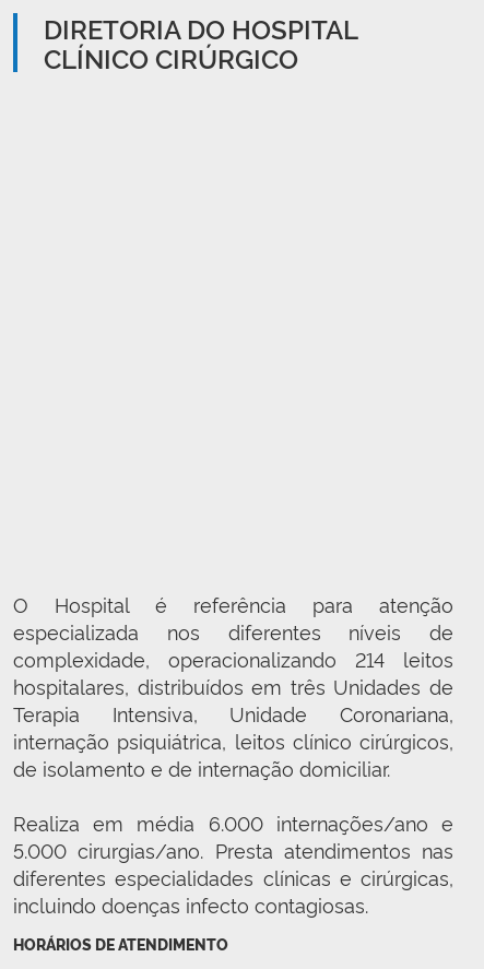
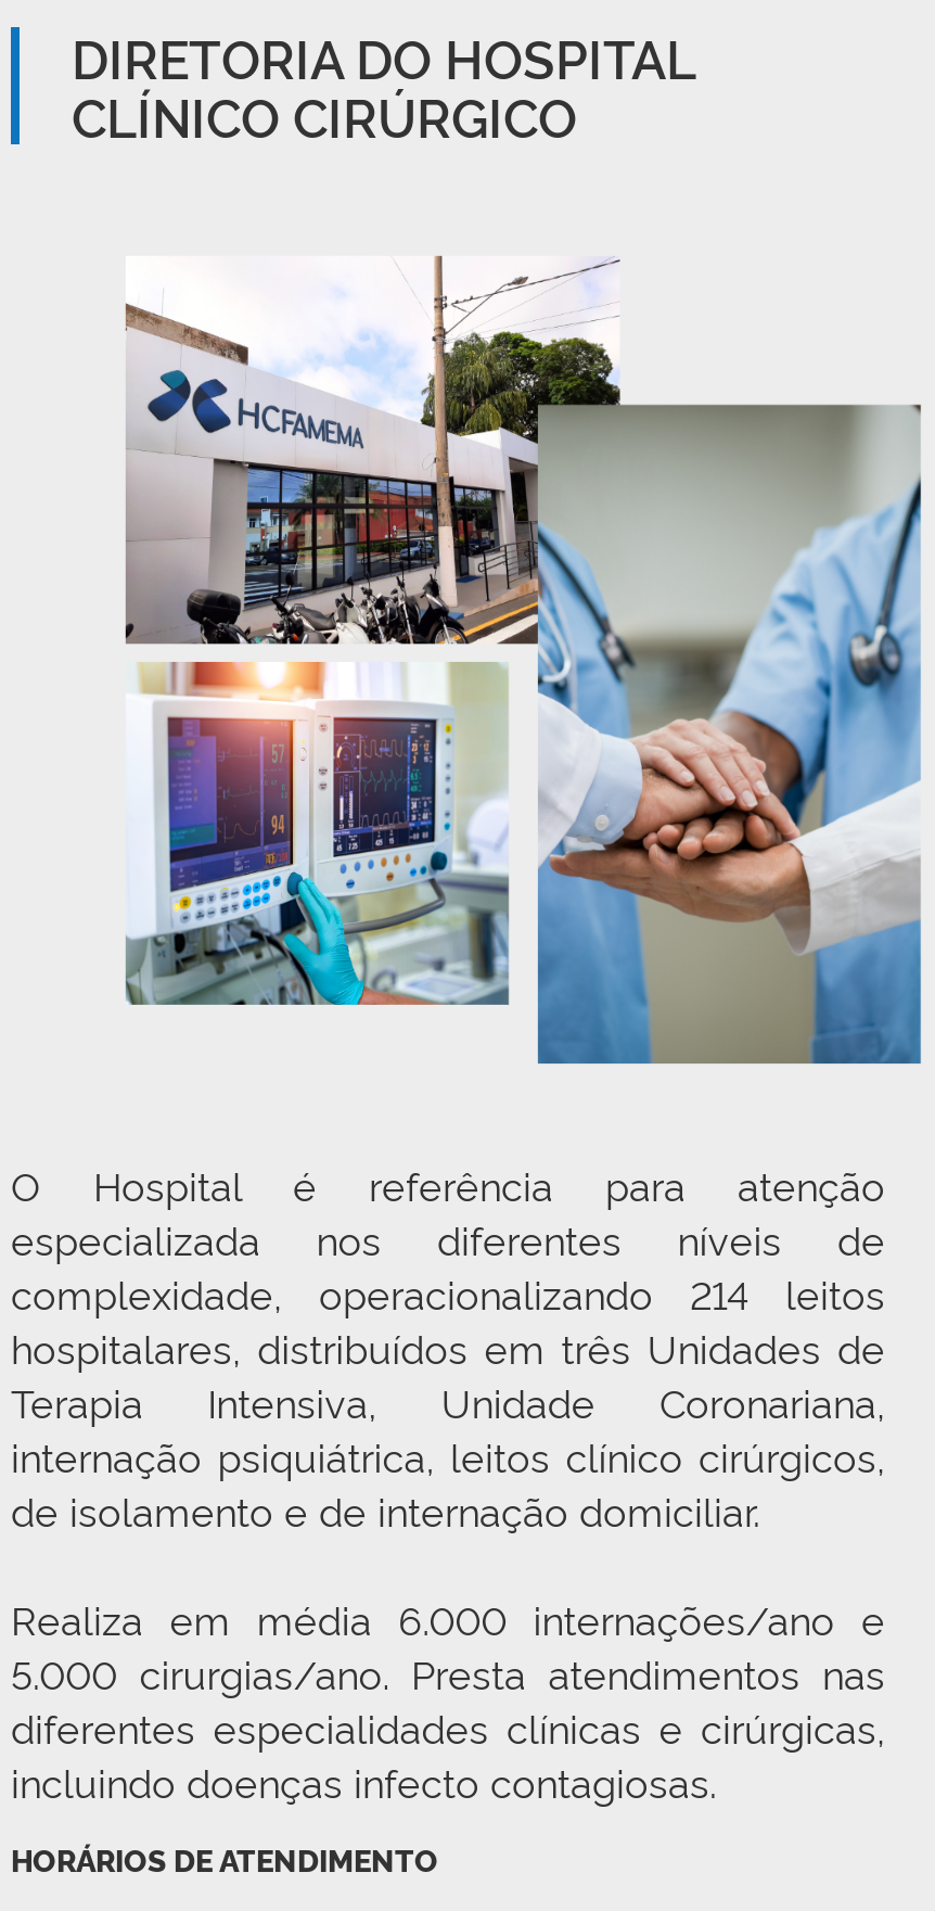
none -> [124,255,924,1067] [image]

